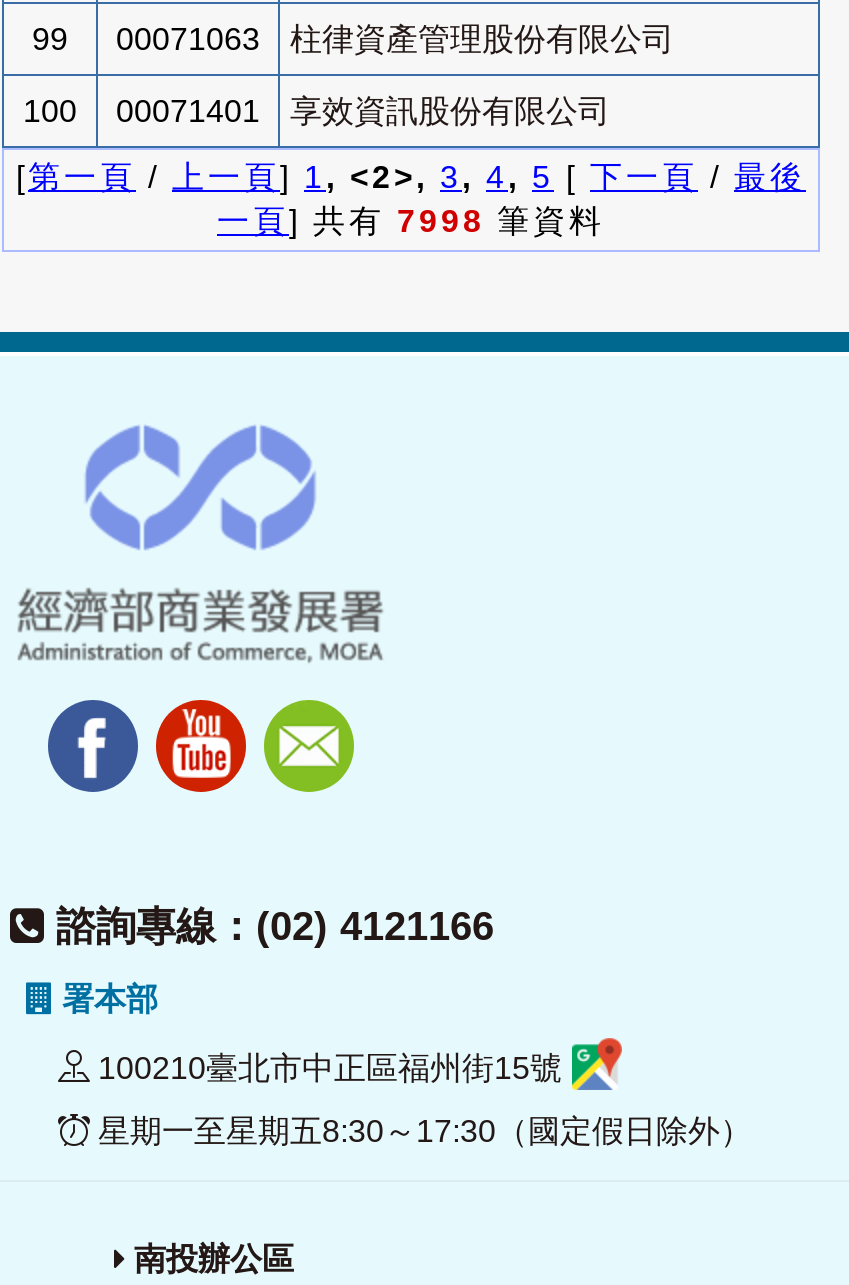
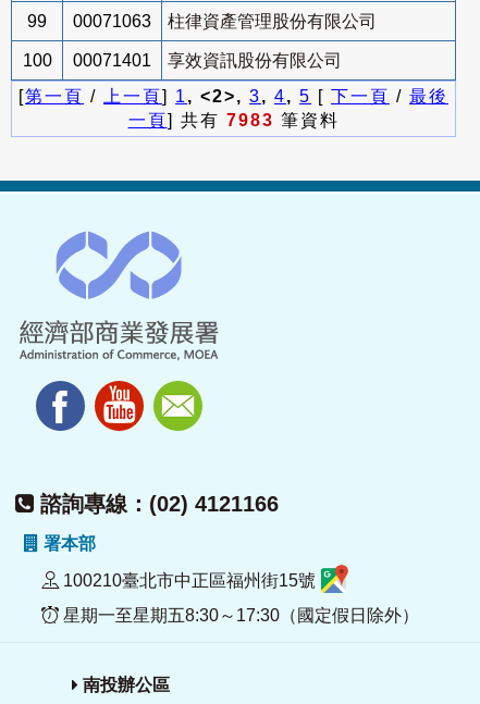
[217,204,605,238] 一頁] 共有7998筆資料 -> [128,111,339,129] 一頁] 共有7983筆資料

